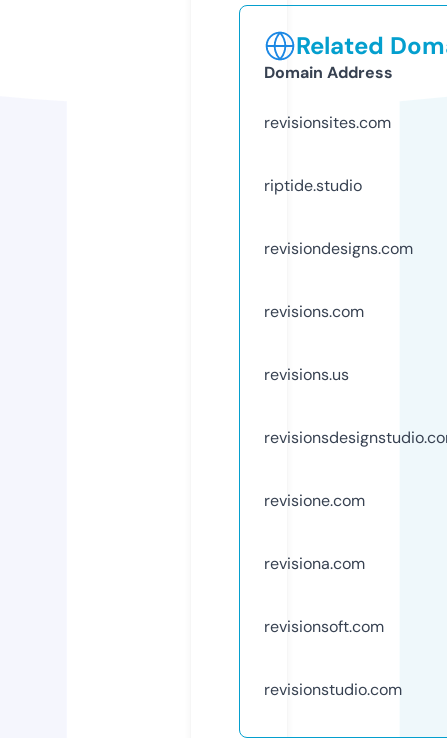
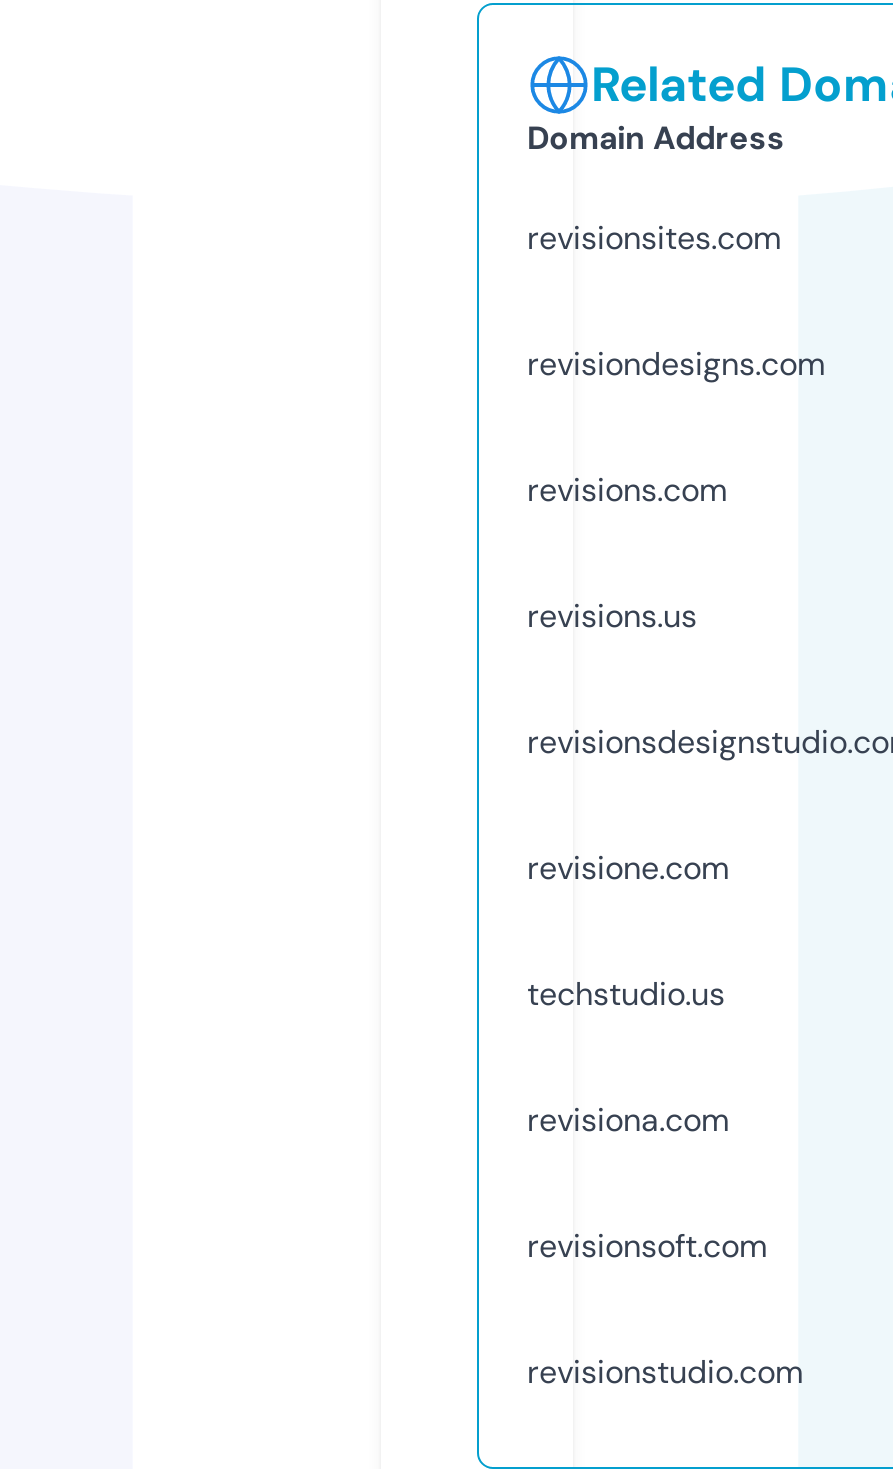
[264,175,362,196] riptide.studio -> none
moved [264,238,413,511] -> [527,343,825,889]: revisiondesigns.com | revisions.com | revisions.us | revisione.com
none -> [527,973,725,1015] techstudio.us

